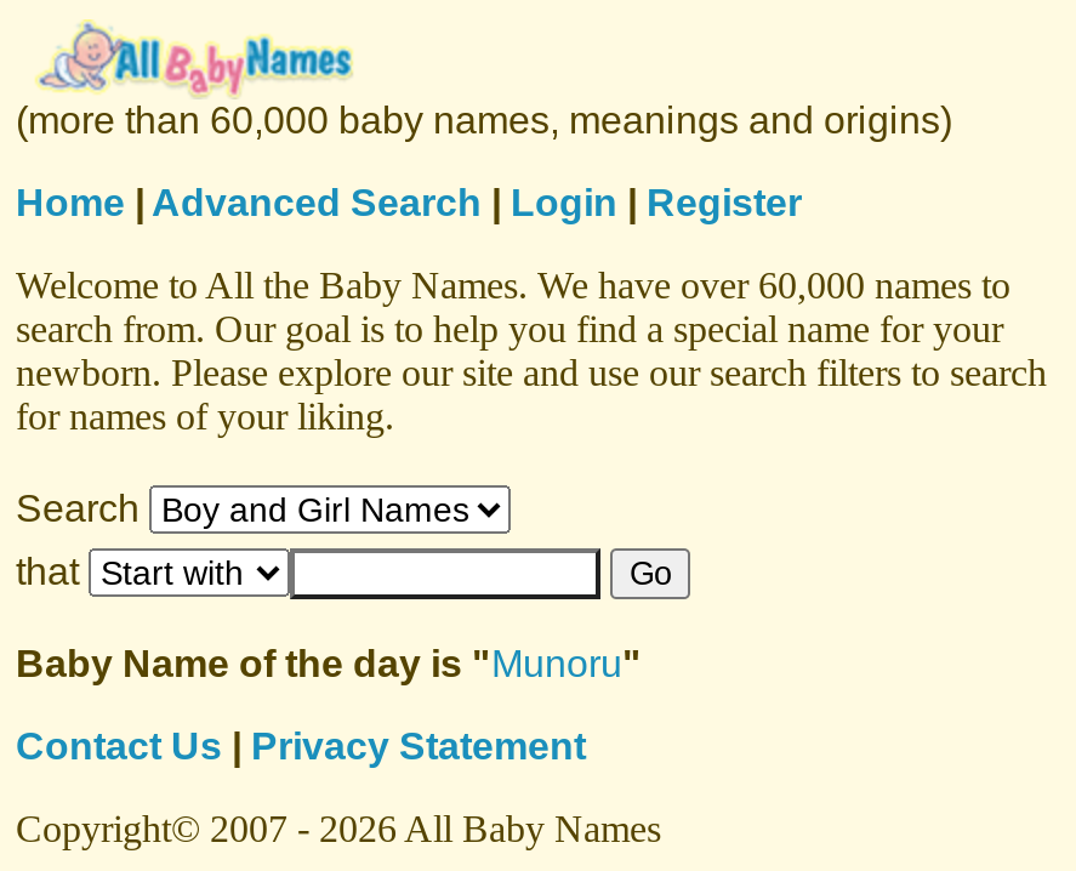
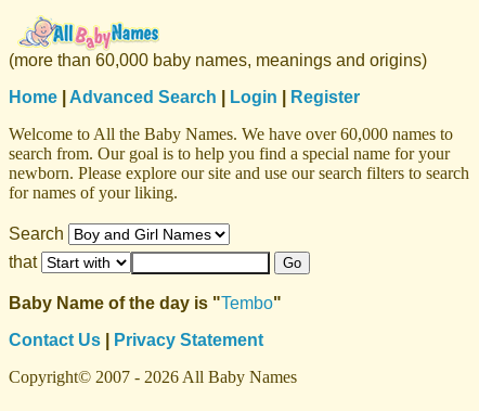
[16,643,642,684] Baby Name of the day is " Munoru" -> [9,294,282,312] Baby Name of the day is " Tembo"

